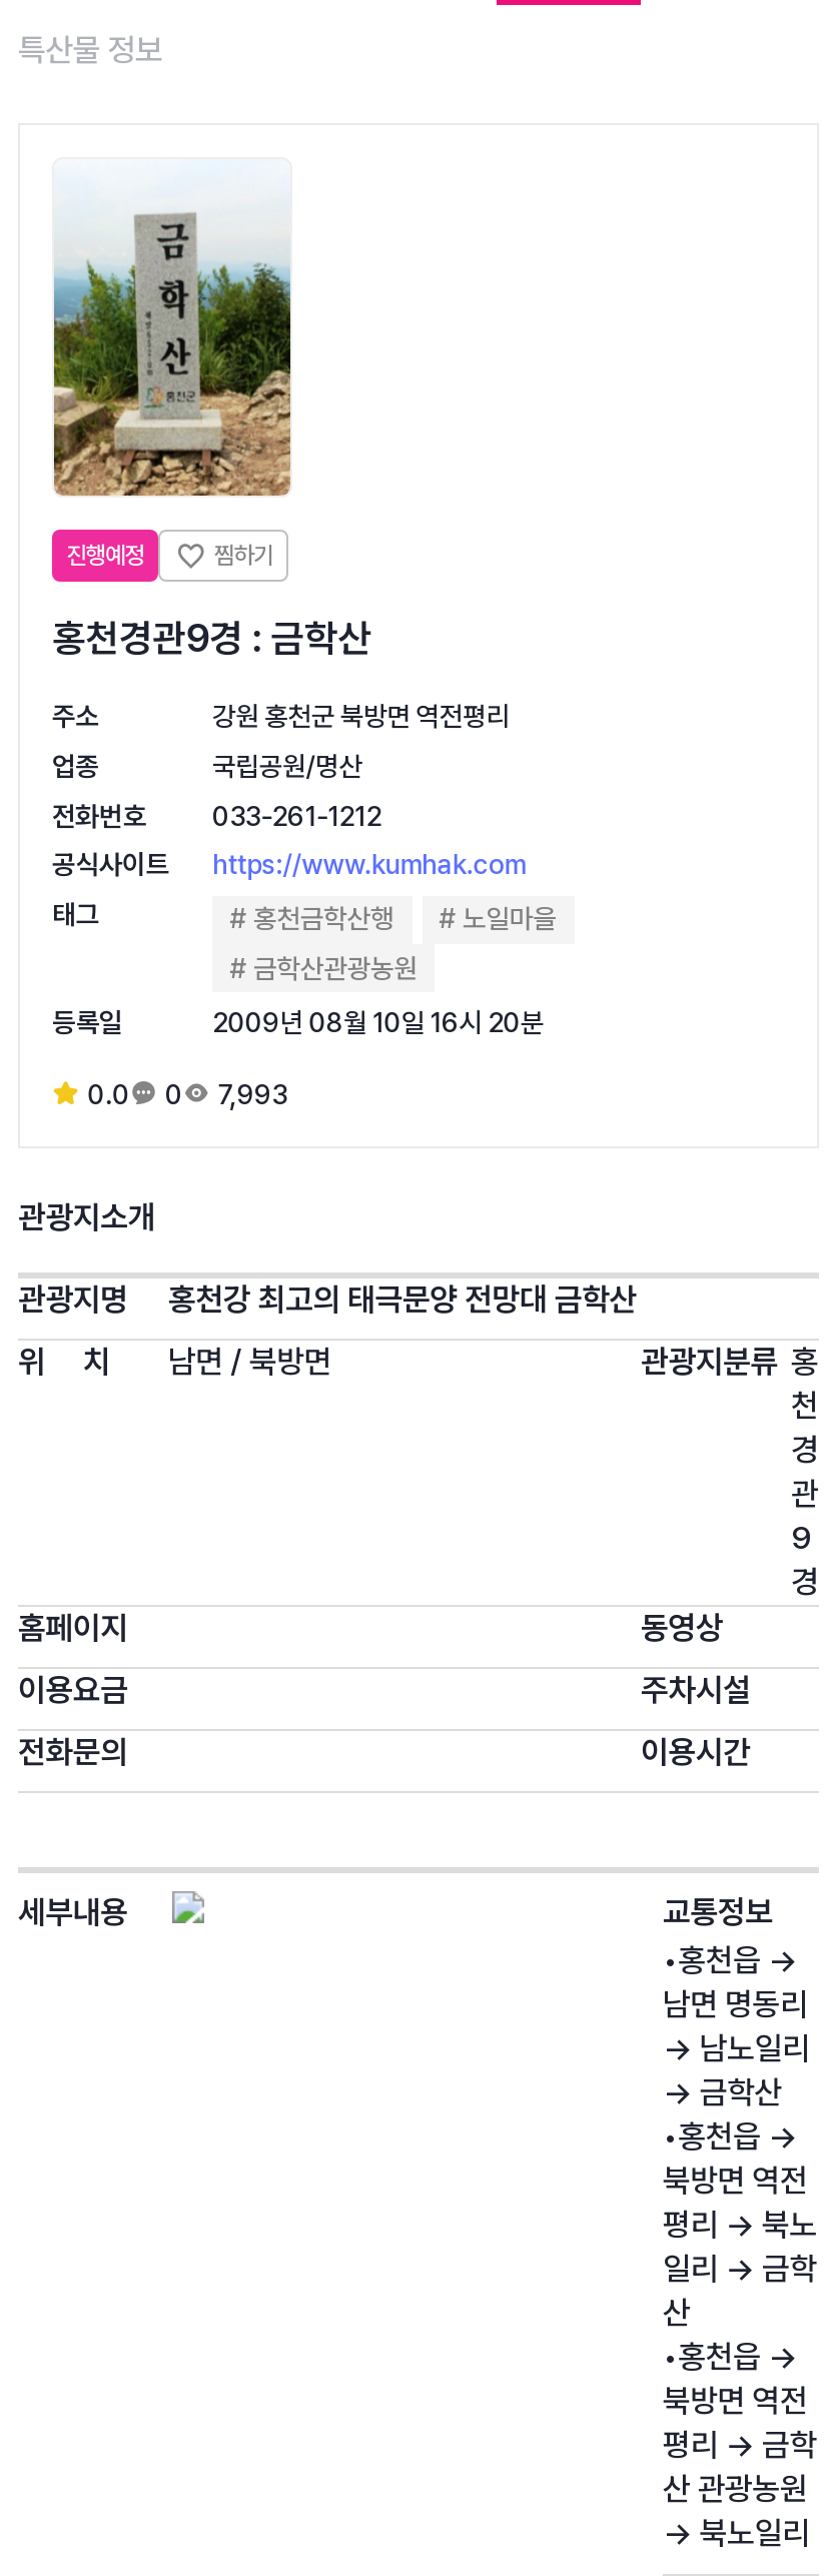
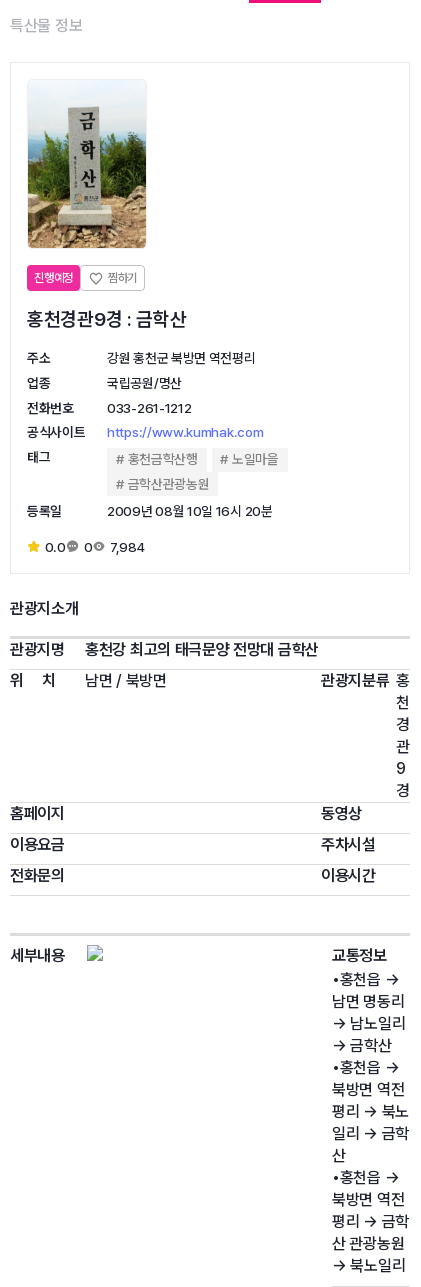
[88,1078,287,1110] 0.0 0 7,993 -> [45,539,144,555] 0.0 0 7,984

